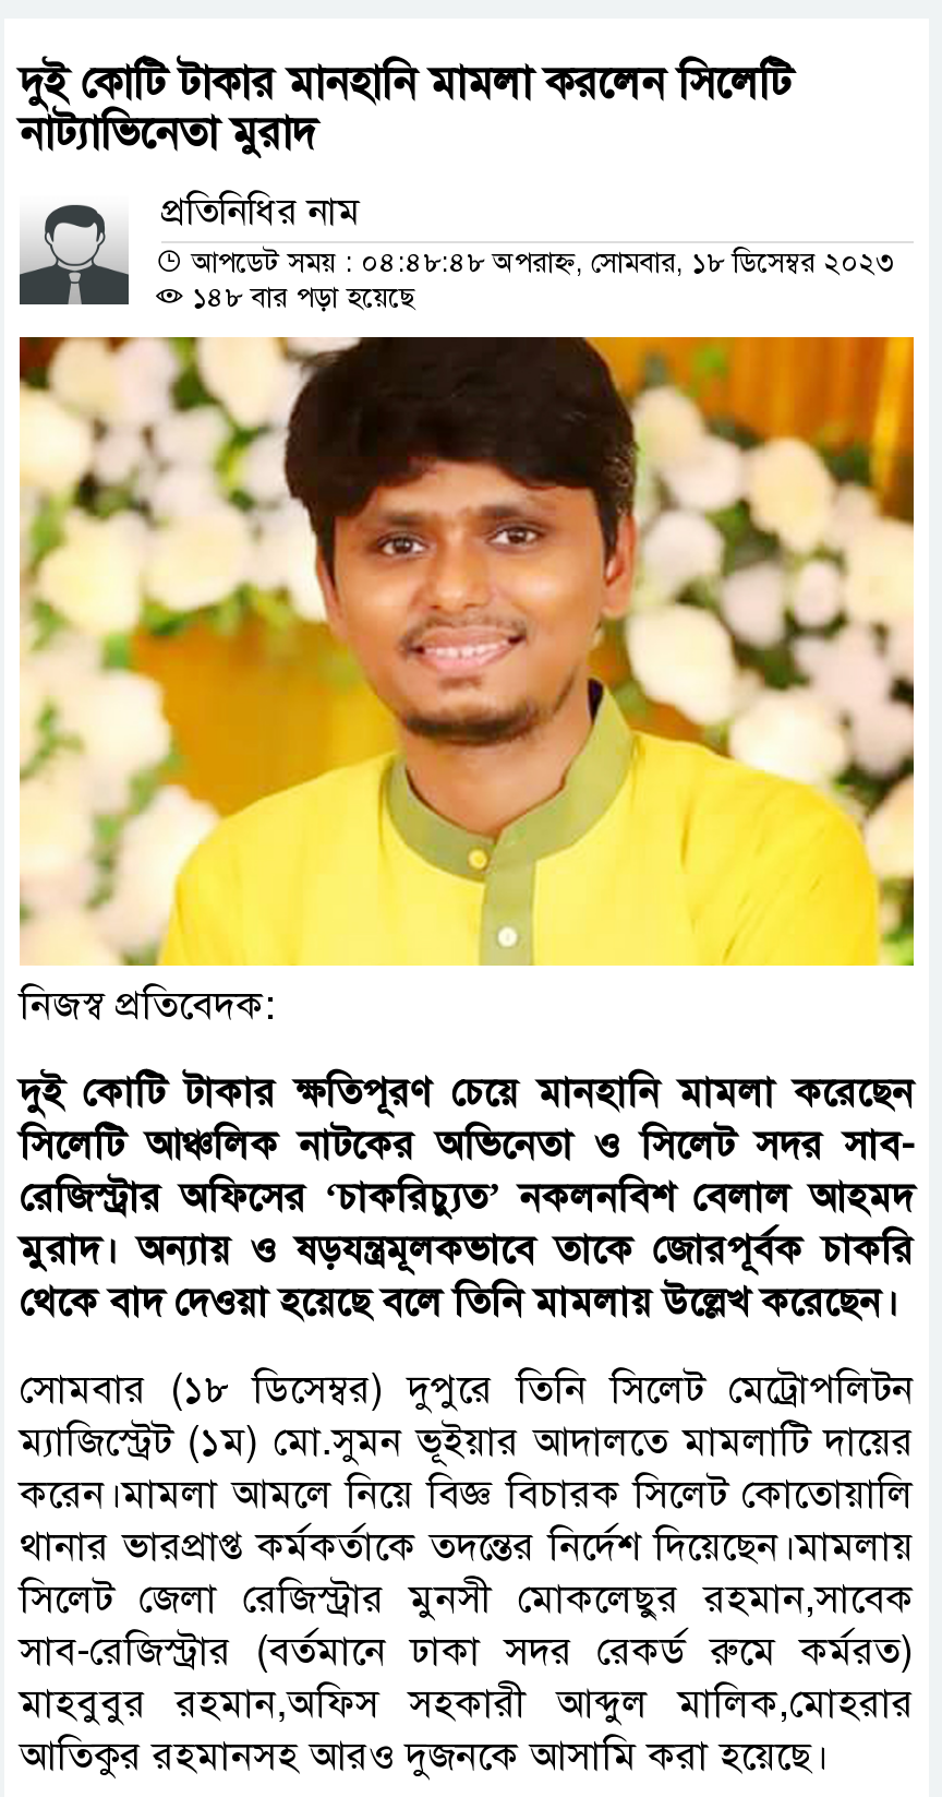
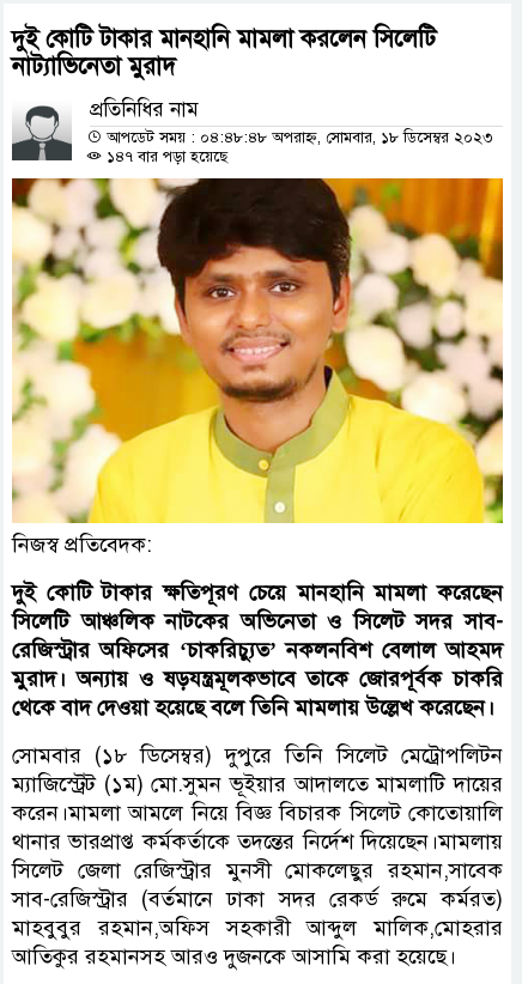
[183,280,414,315] ১৪৮ বার পড়া হয়েছে -> [102,147,227,166] ১৪৭ বার পড়া হয়েছে

